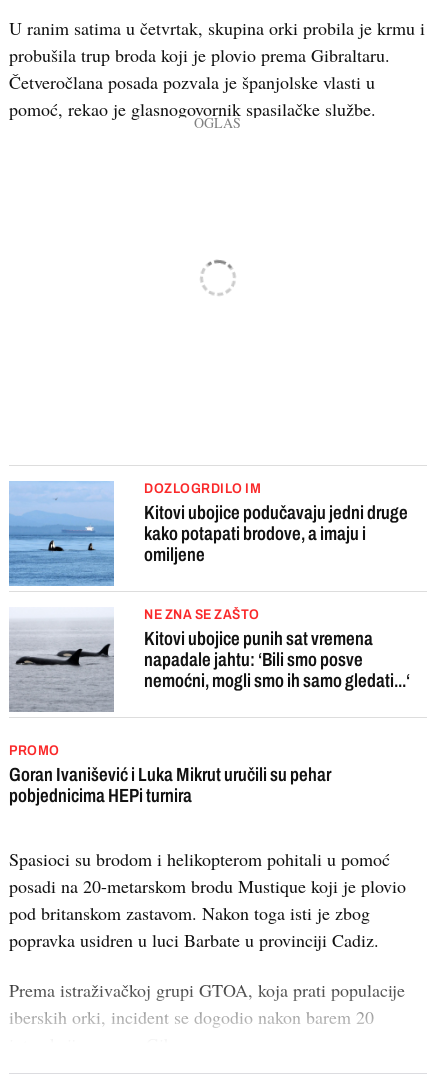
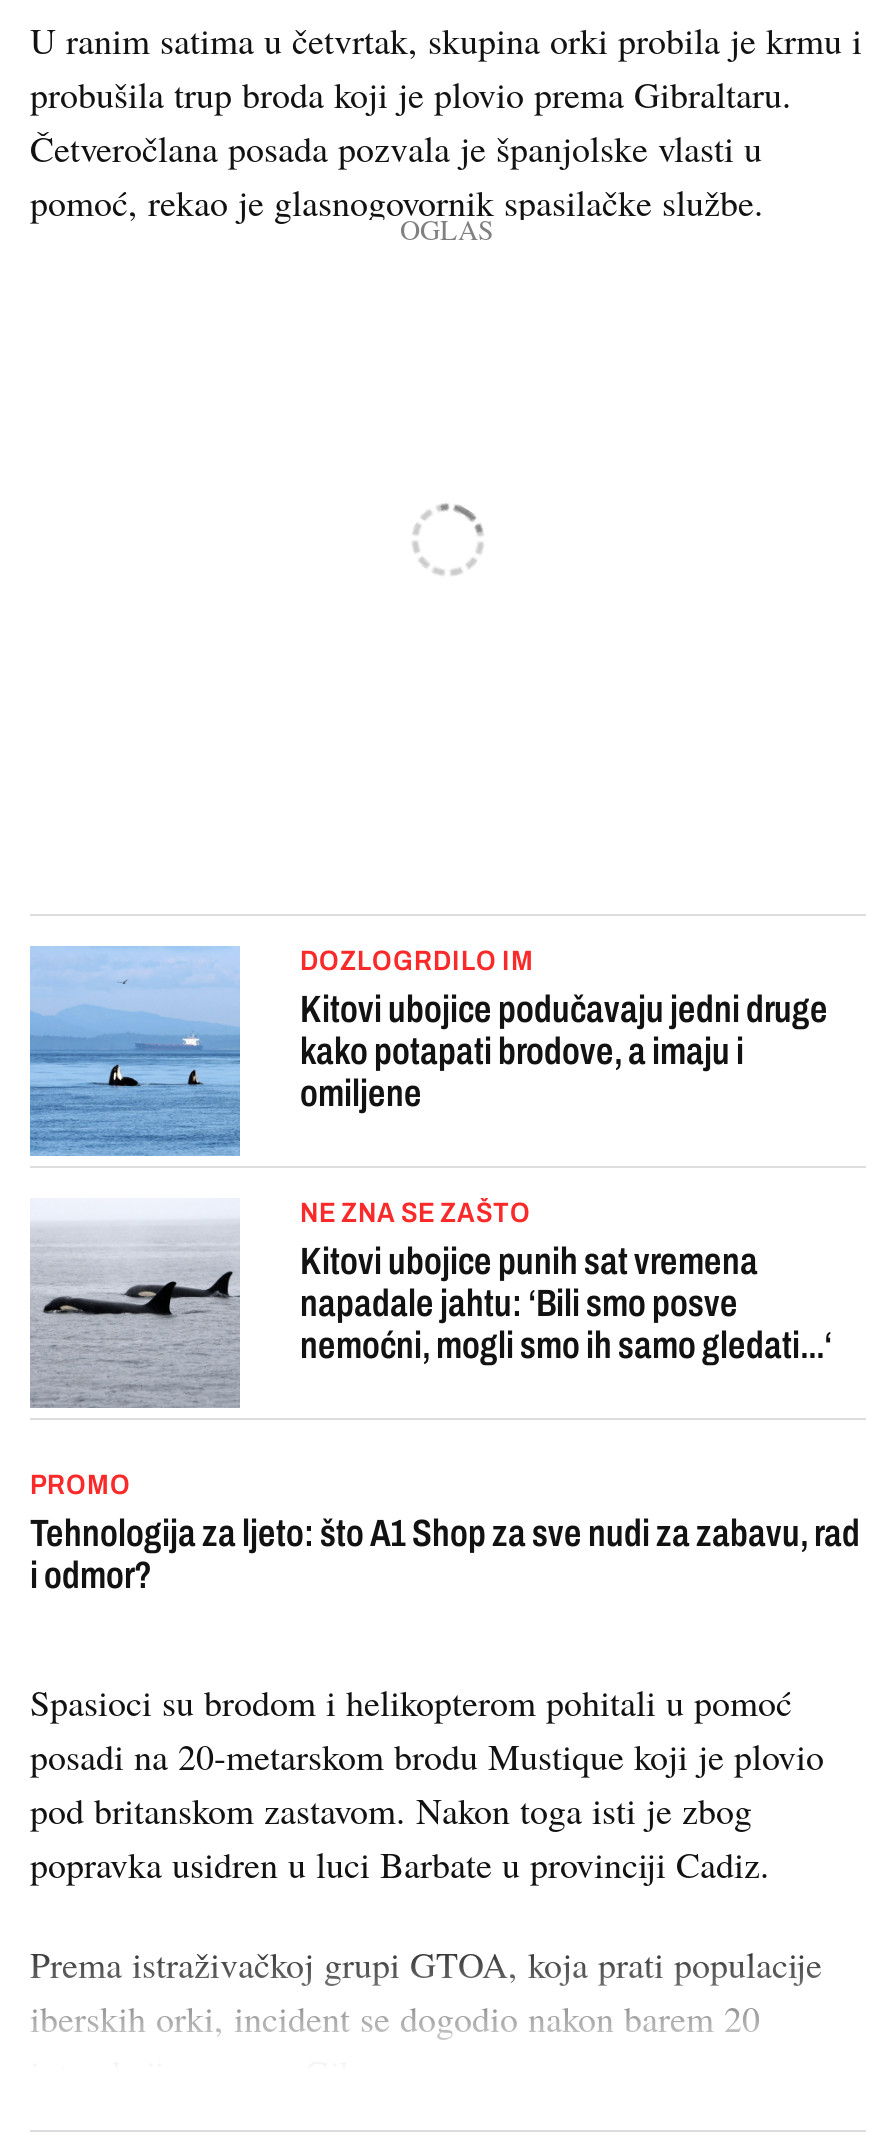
[9,764,331,806] Goran Ivanišević i Luka Mikrut uručili su pehar | pobjednicima HEPi turnira -> [30,1512,860,1596] Tehnologija za ljeto: što A1 Shop za sve nudi za zabavu, rad | i odmor?

